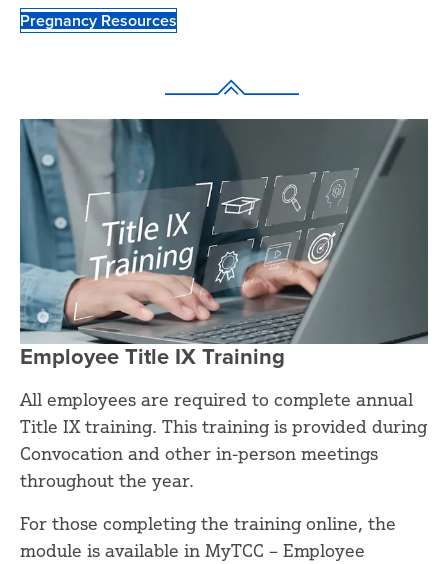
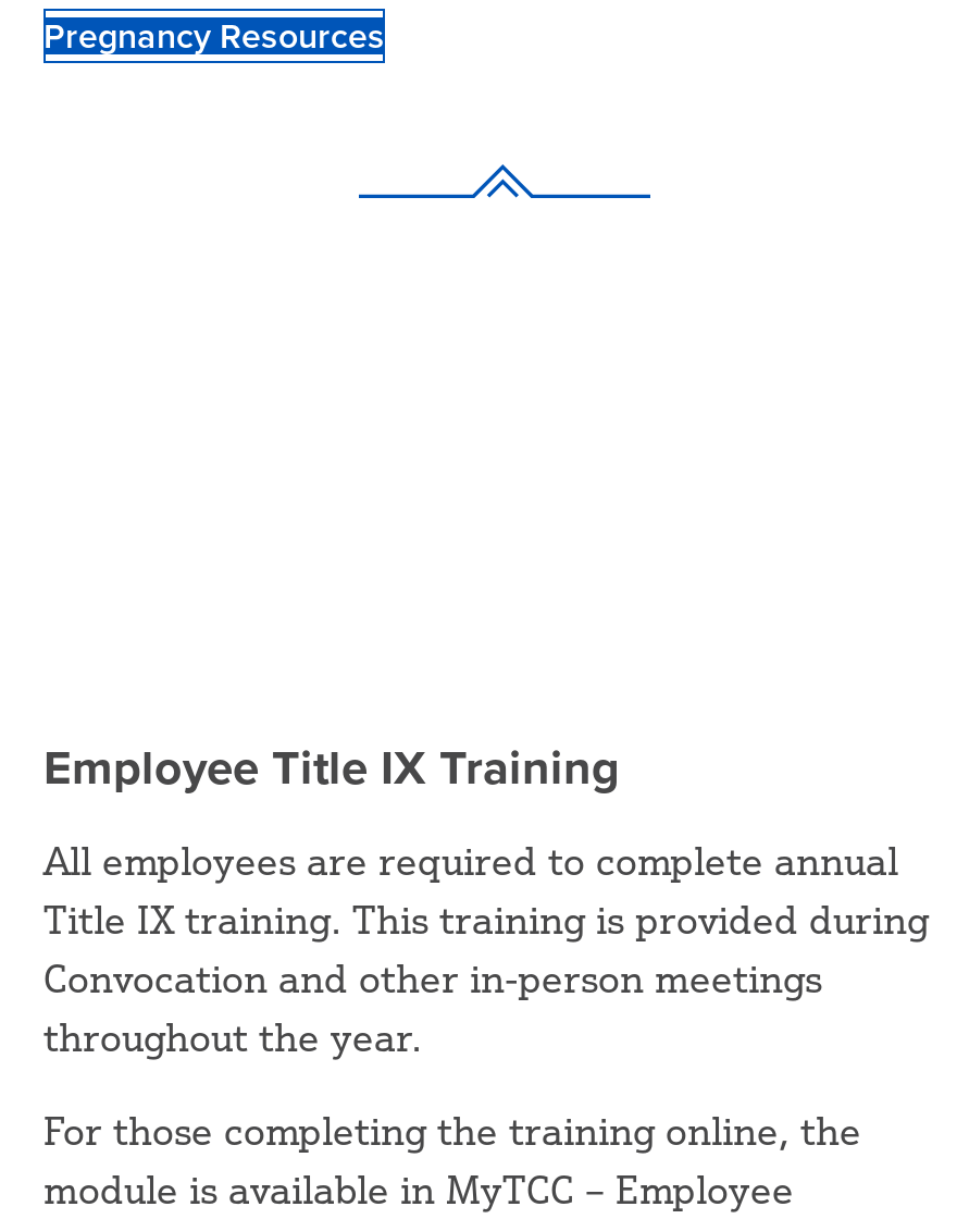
[19,118,429,345] [image] -> none

